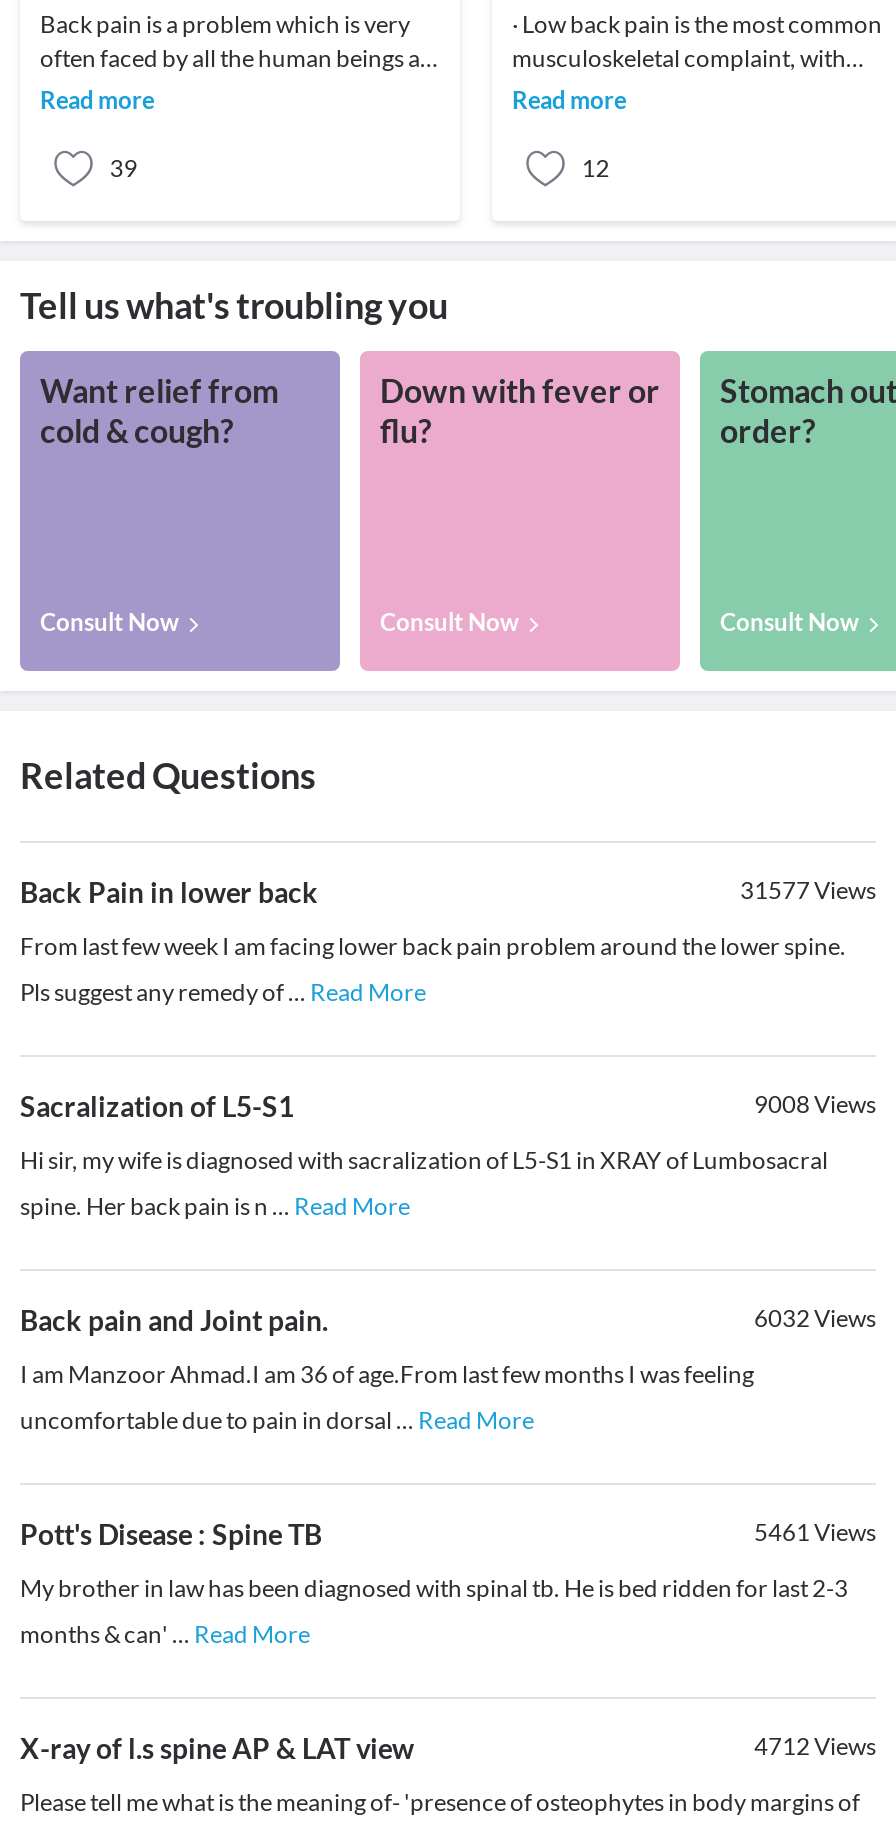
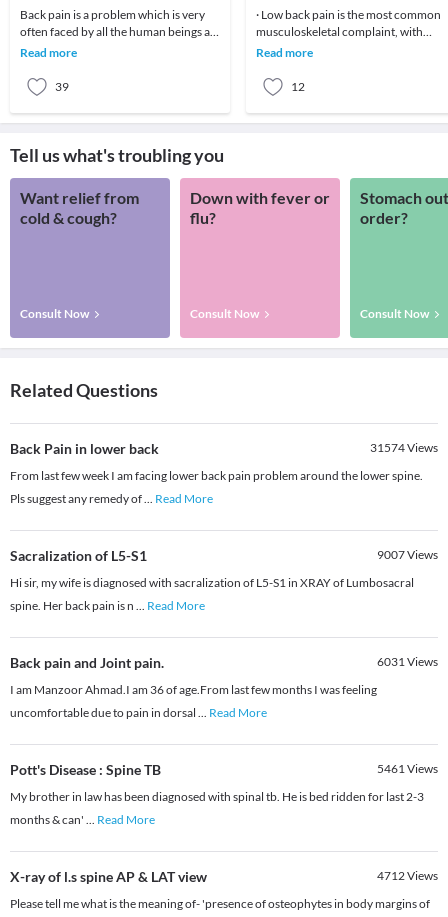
[740,876,876,906] 31577Views -> [370,440,438,455] 31574Views
[754,1090,876,1120] 9008Views -> [377,547,438,562] 9007Views
[754,1304,876,1334] 6032Views -> [377,654,438,669] 6031Views

